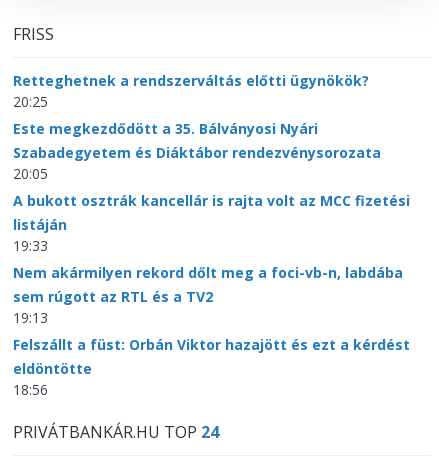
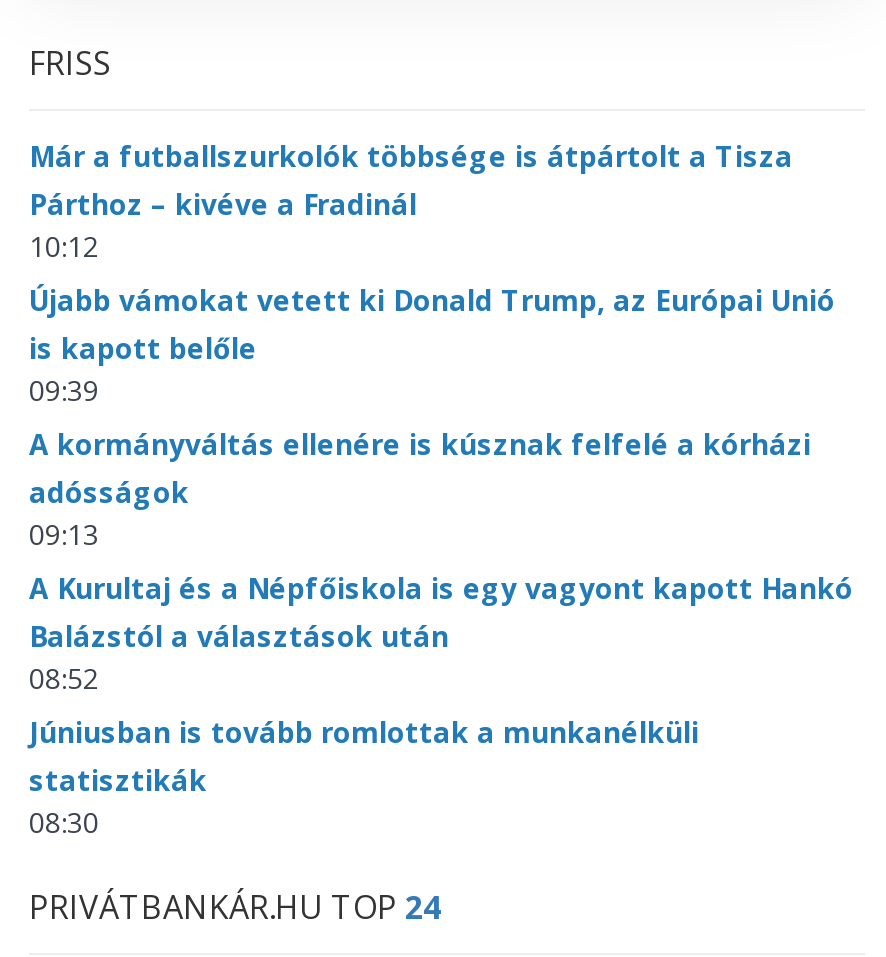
[13,71,410,399] Retteghetnek a rendszerváltás előtti ügynökök? | 20:25 | Este megkezdődött a 35. Bálványosi Nyári | Szabadegyetem és Diáktábor rendezvénysorozata | 20:05 | A bukott osztrák kancellár is rajta volt az MCC fizetési | listáján | 19:33 | Nem akármilyen rekord dőlt meg a foci-vb-n, labdába | sem rúgott az RTL és a TV2 | 19:13 | Felszállt a füst: Orbán Viktor hazajött és ezt a kérdést | eldöntötte | 18:56 -> [29,138,853,842] Már a futballszurkolók többsége is átpártolt a Tisza | Párthoz – kivéve a Fradinál | 10:12 | Újabb vámokat vetett ki Donald Trump, az Európai Unió | is kapott belőle | 09:39 | A kormányváltás ellenére is kúsznak felfelé a kórházi | adósságok | 09:13 | A Kurultaj és a Népfőiskola is egy vagyont kapott Hankó | Balázstól a választások után | 08:52 | Júniusban is tovább romlottak a munkanélküli | statisztikák | 08:30

